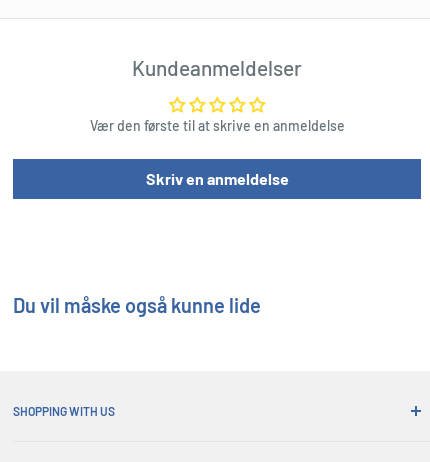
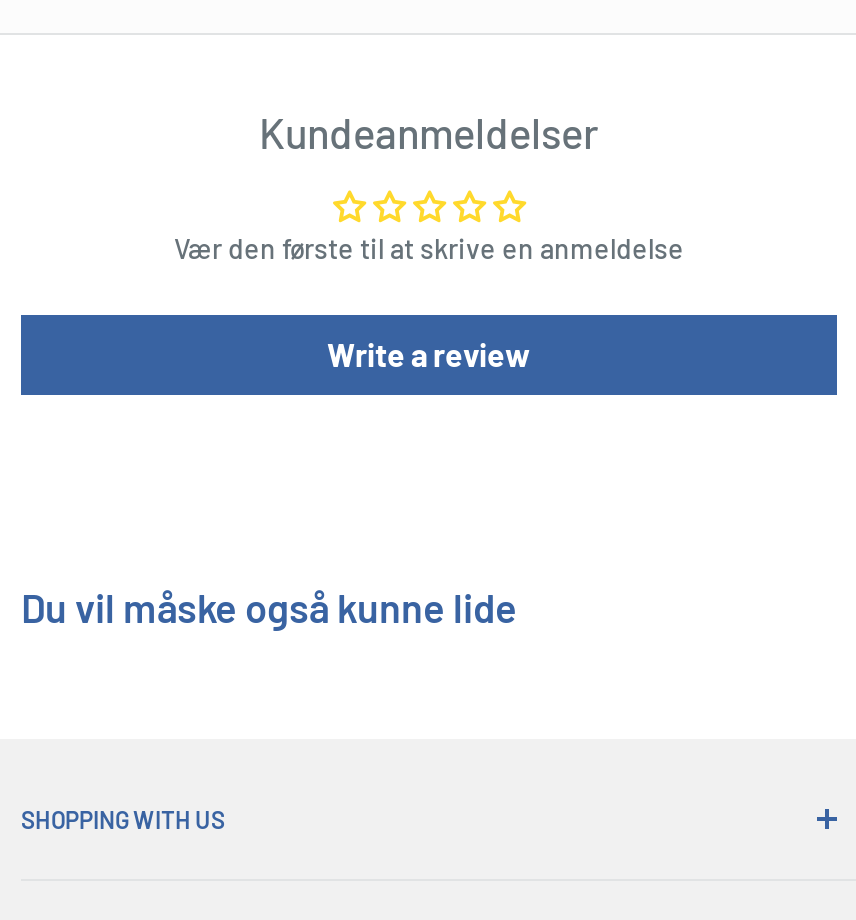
[145,169,288,188] Skriv en anmeldelse -> [327,336,531,374] Write a review

